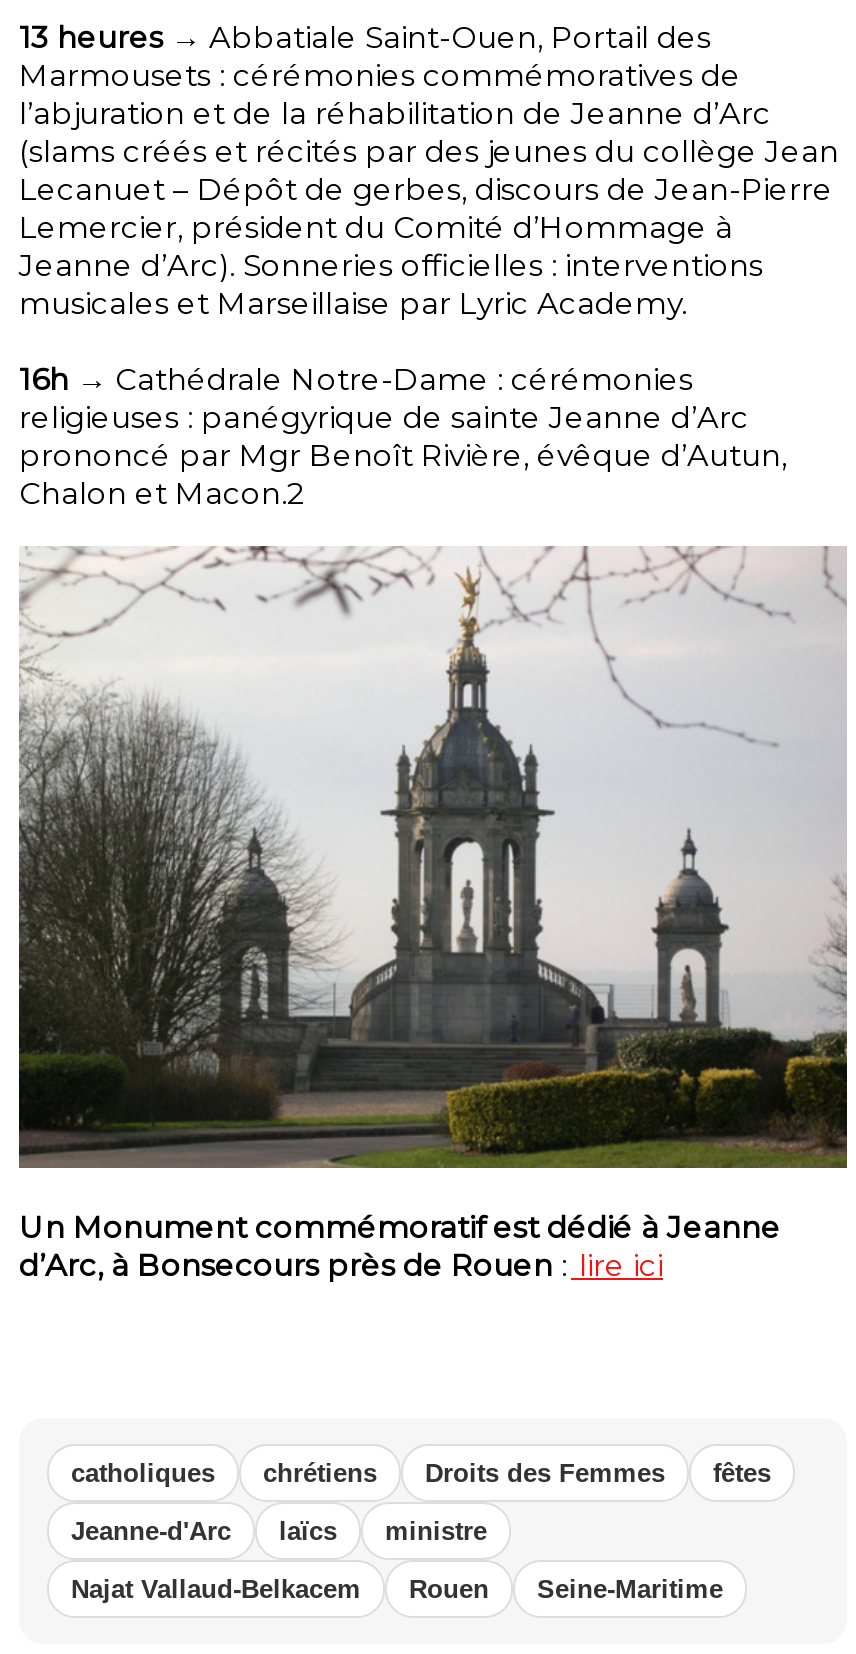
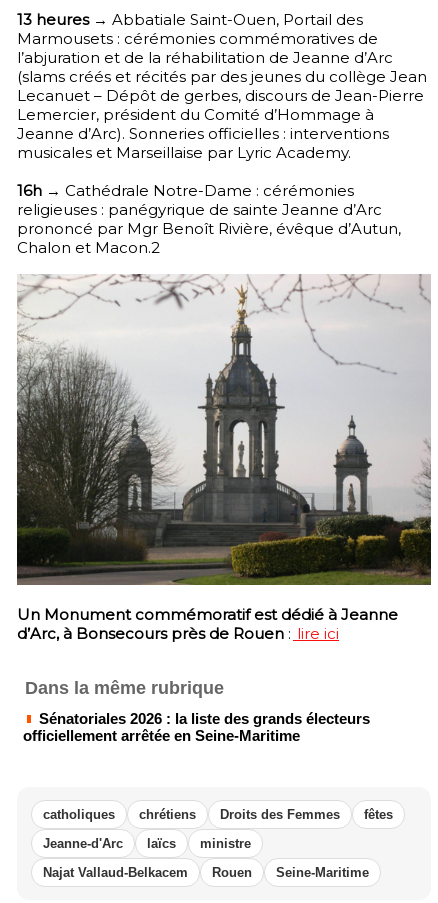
none -> [23,678,370,744] Dans la même rubrique | Sénatoriales 2026 : la liste des grands électeurs | officiellement arrêtée en Seine-Maritime

